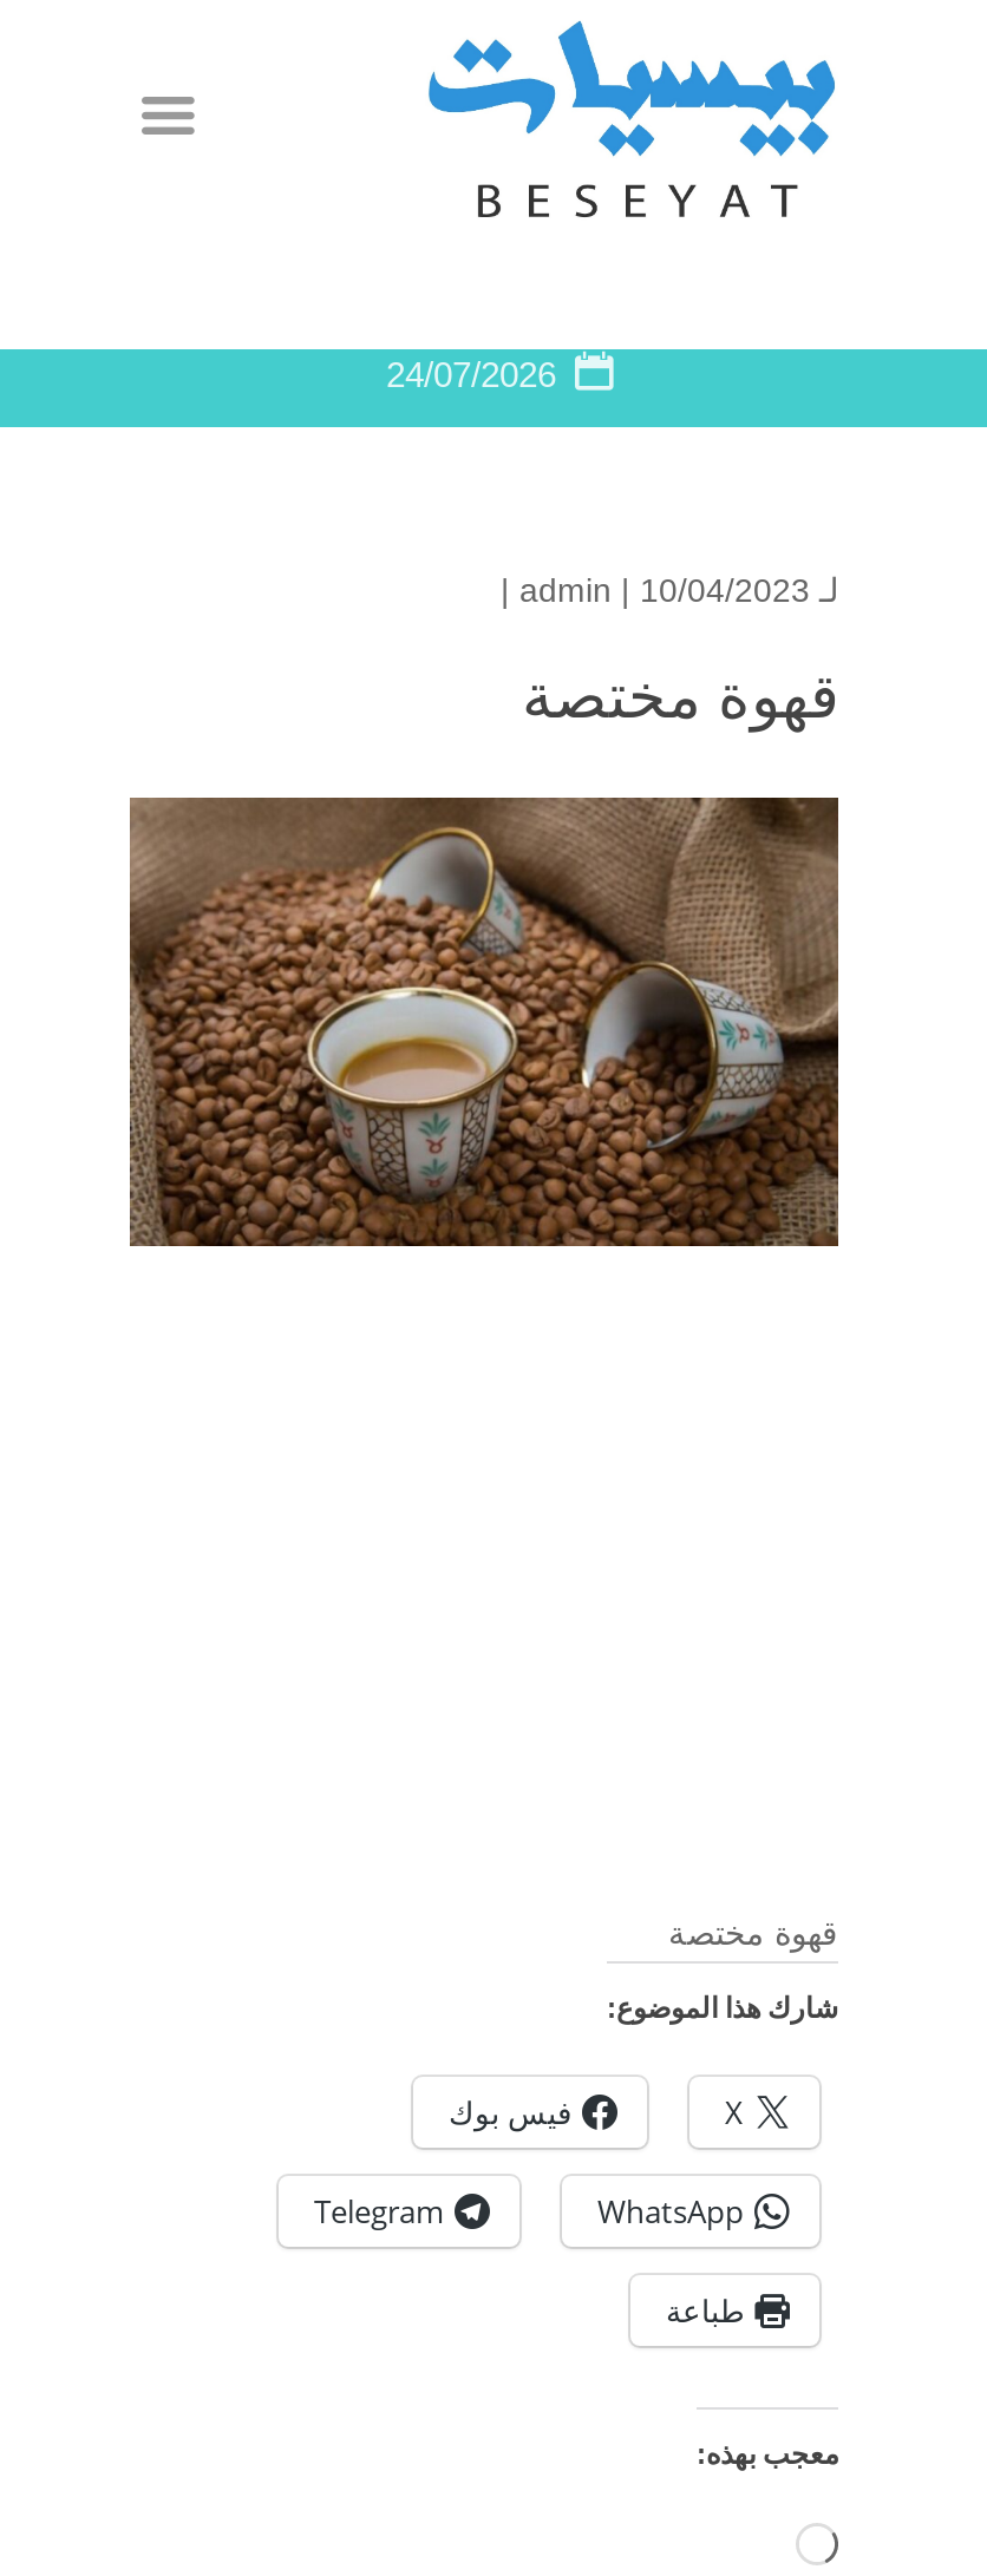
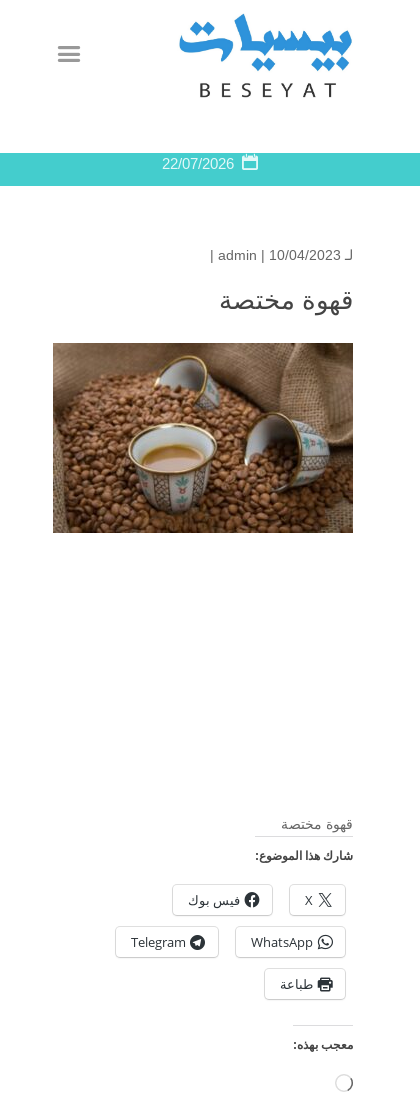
[386,354,556,394] 24/07/2026 -> [161,155,233,172] 22/07/2026

